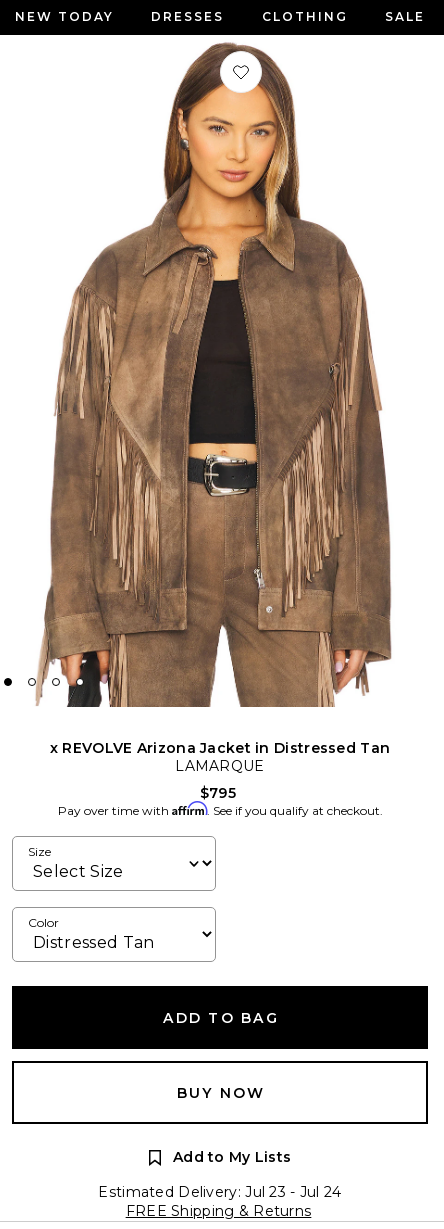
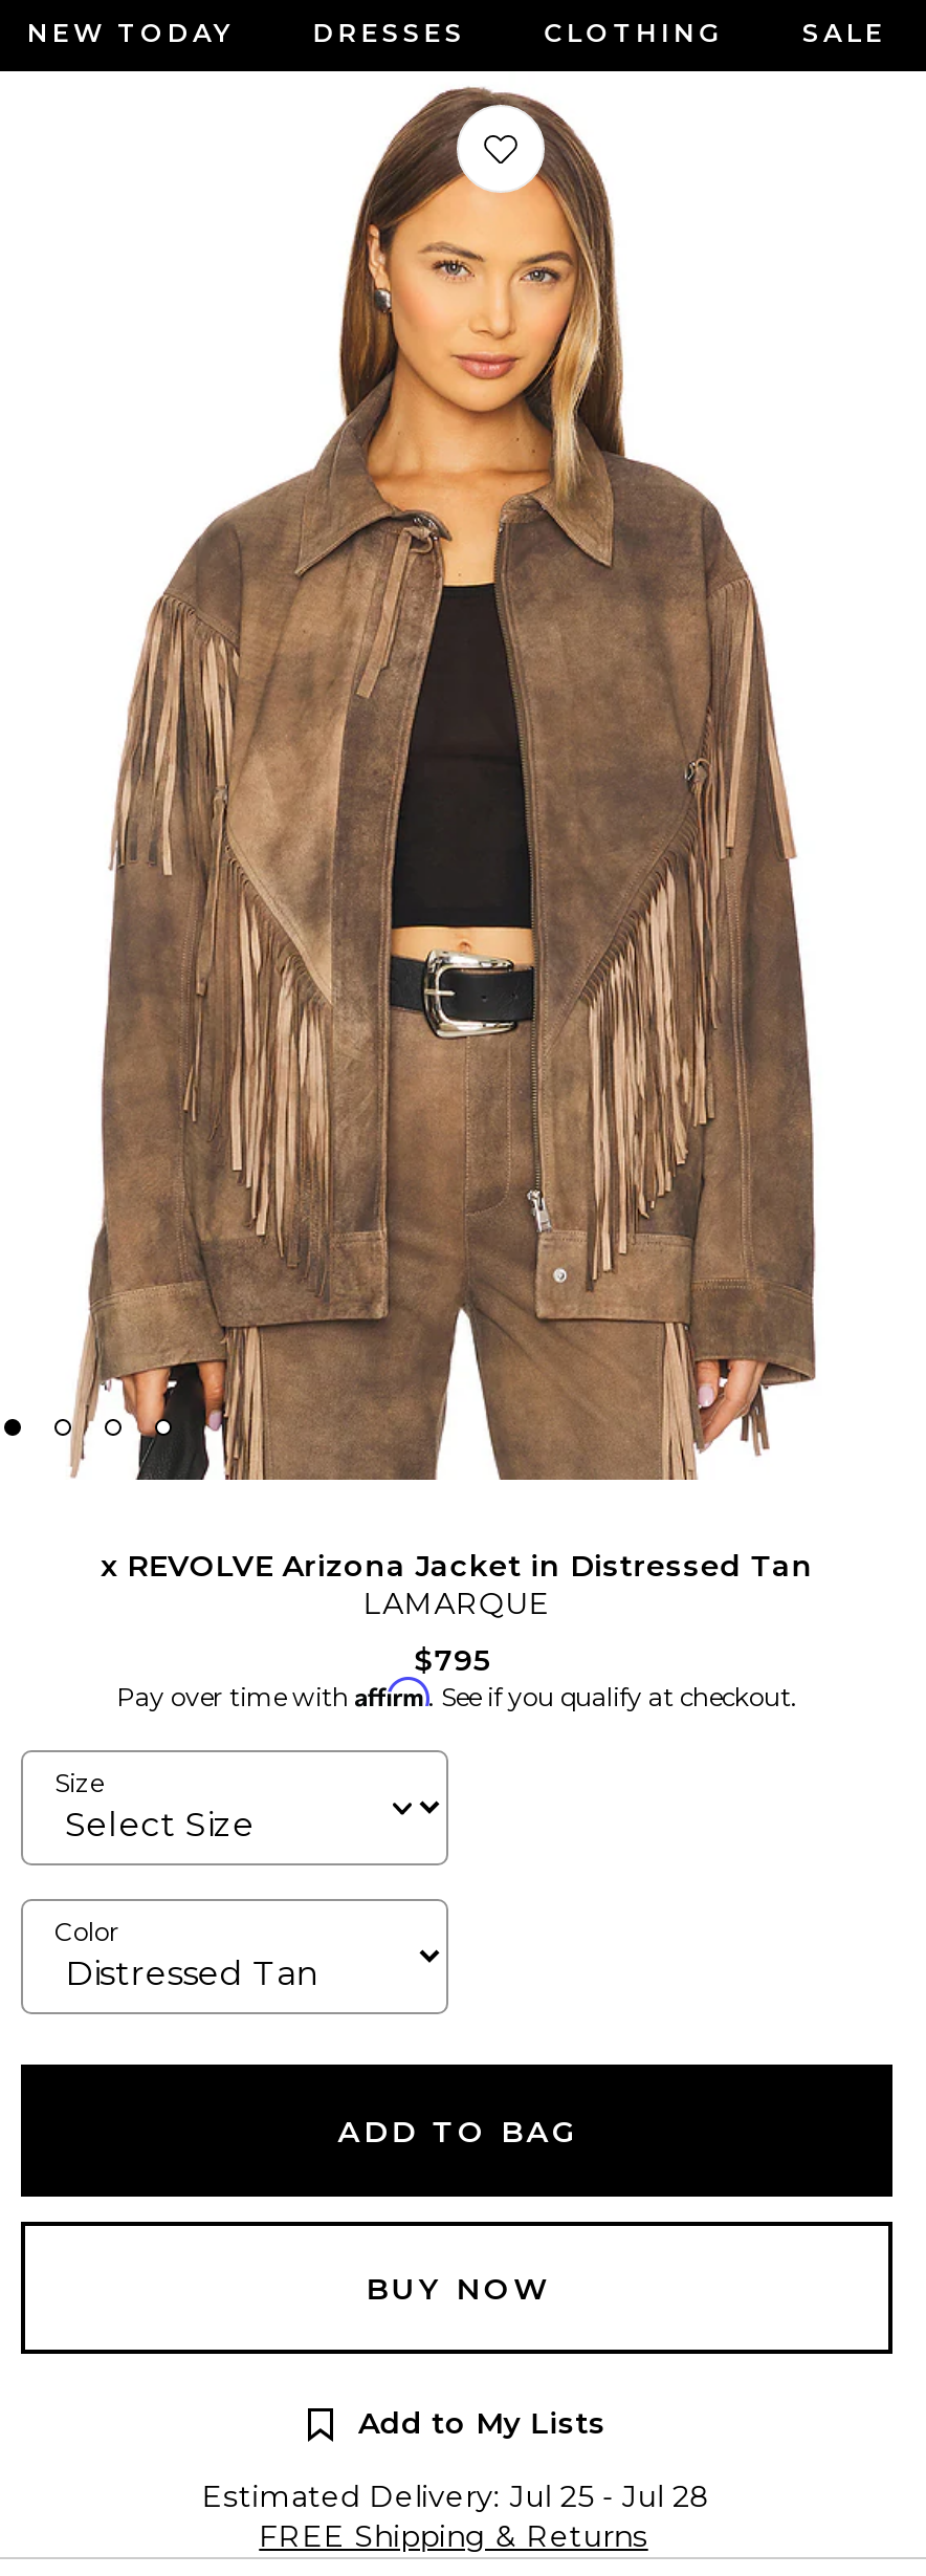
[98,1183,342,1201] Estimated Delivery: Jul 23 - Jul 24 -> [202,2477,711,2515] Estimated Delivery: Jul 25 - Jul 28

